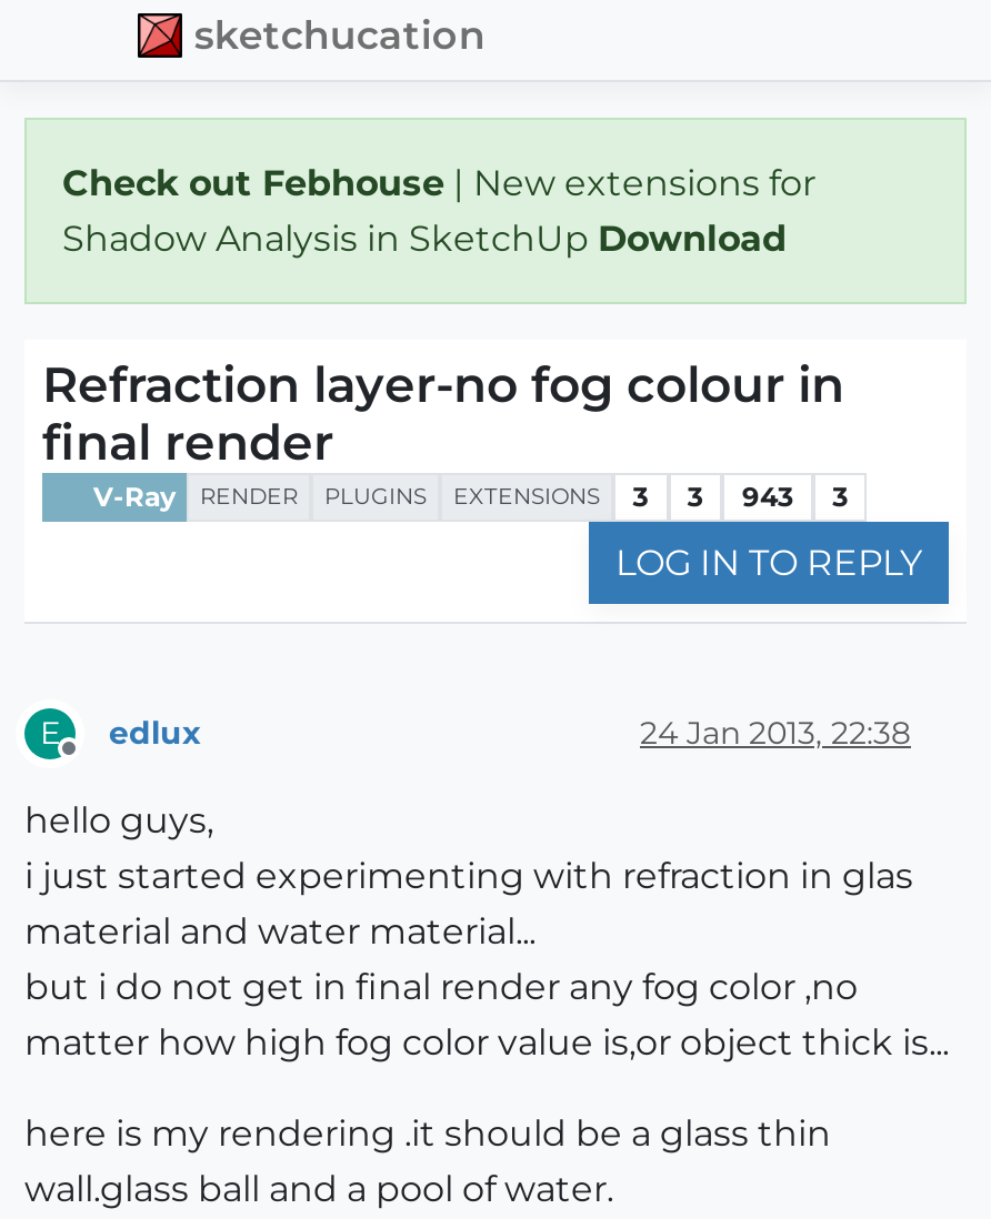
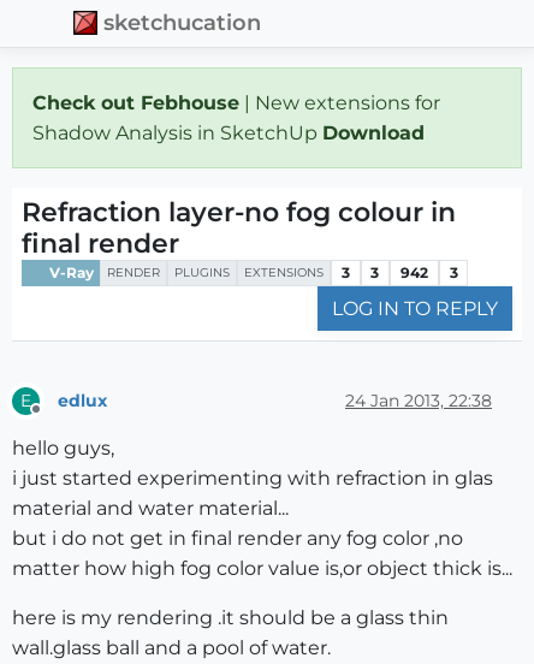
[87,479,848,513] V-Ray RENDER PLUGINS EXTENSIONS 3 3 943 3 -> [46,263,458,281] V-Ray RENDER PLUGINS EXTENSIONS 3 3 942 3

